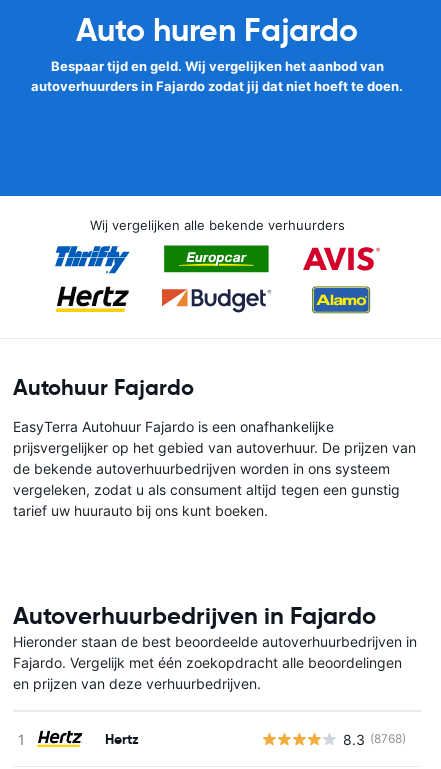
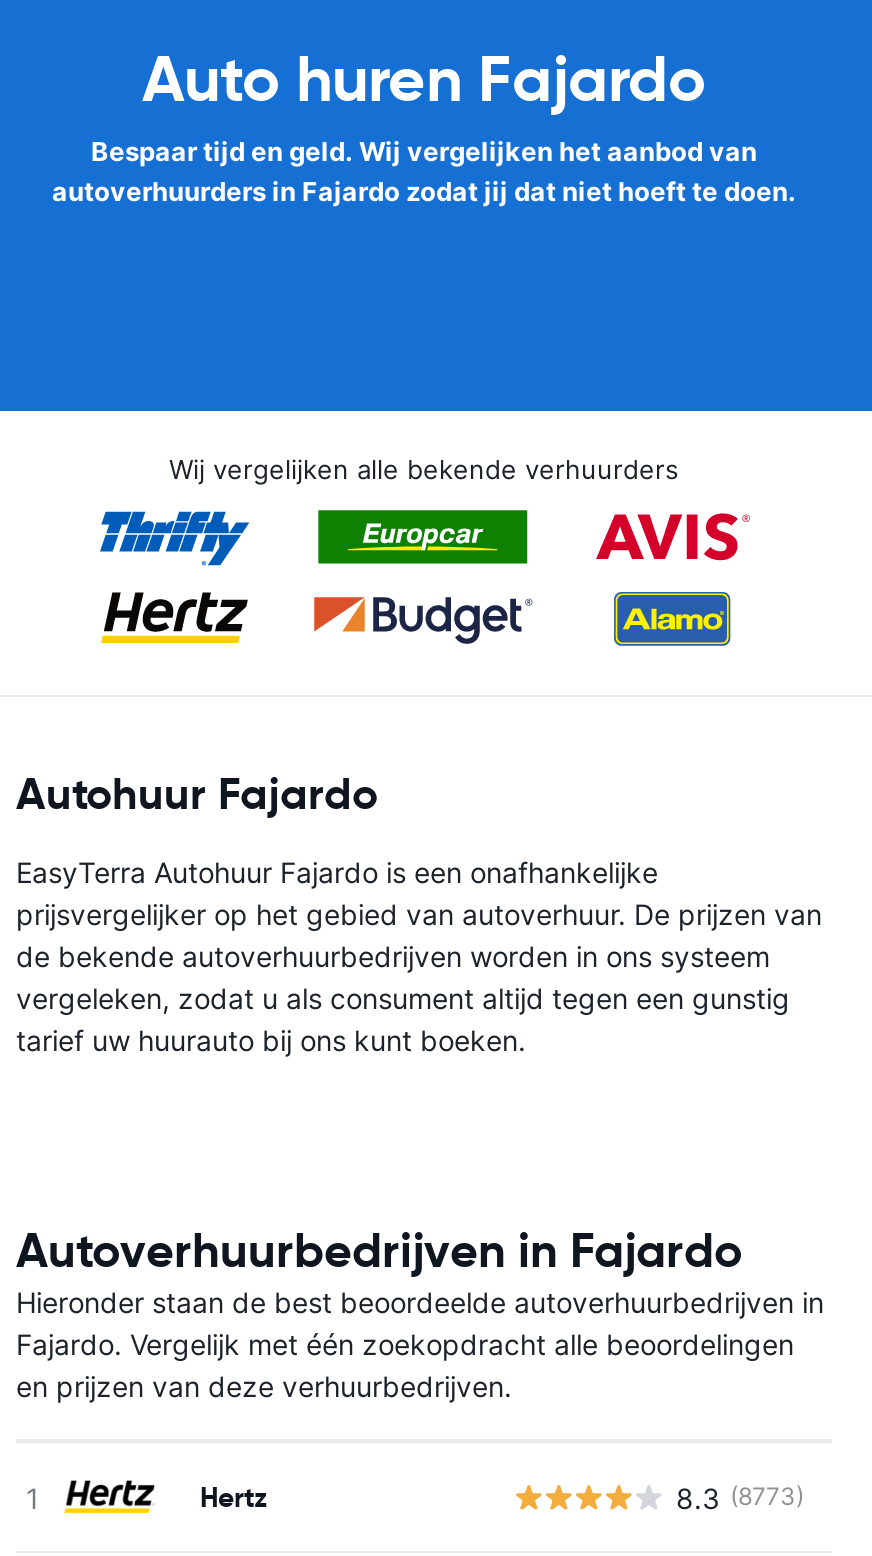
[343,730,406,747] 8.3 (8768) -> [676,1480,804,1514] 8.3 (8773)

